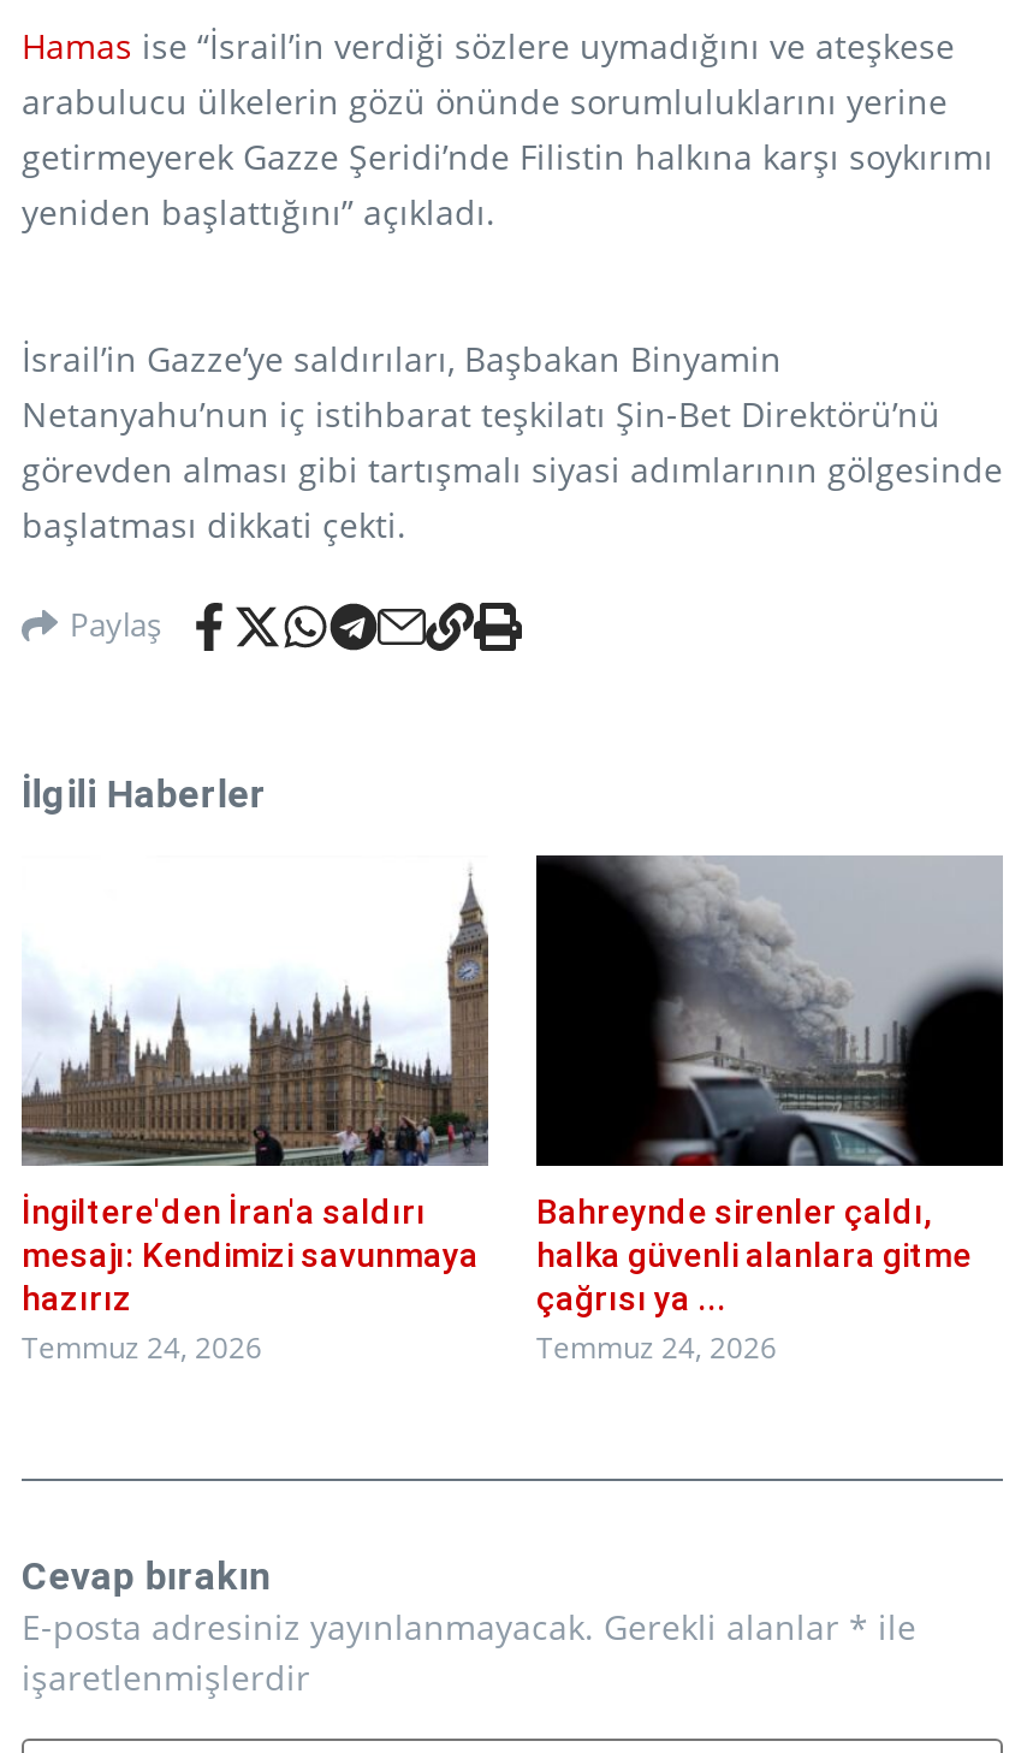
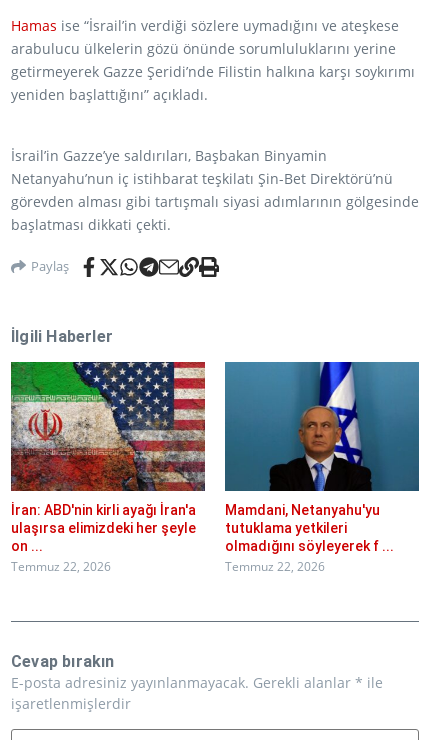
[22,855,488,1368] [image] | İngiltere'den İran'a saldırı | mesajı: Kendimizi savunmaya | hazırız | Temmuz 24, 2026 -> [10,361,206,575] [image] | İran: ABD'nin kirli ayağı İran'a | ulaşırsa elimizdeki her şeyle | on ... | Temmuz 22, 2026
[534,853,1005,1368] [image] | Bahreynde sirenler çaldı, | halka güvenli alanlara gitme | çağrısı ya ... | Temmuz 24, 2026 -> [224,361,420,575] [image] | Mamdani, Netanyahu'yu | tutuklama yetkileri | olmadığını söyleyerek f ... | Temmuz 22, 2026

